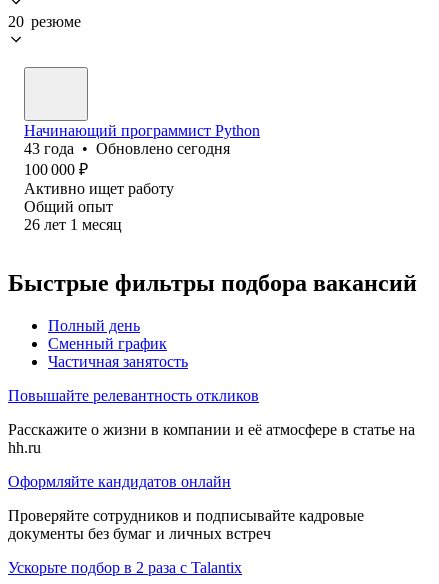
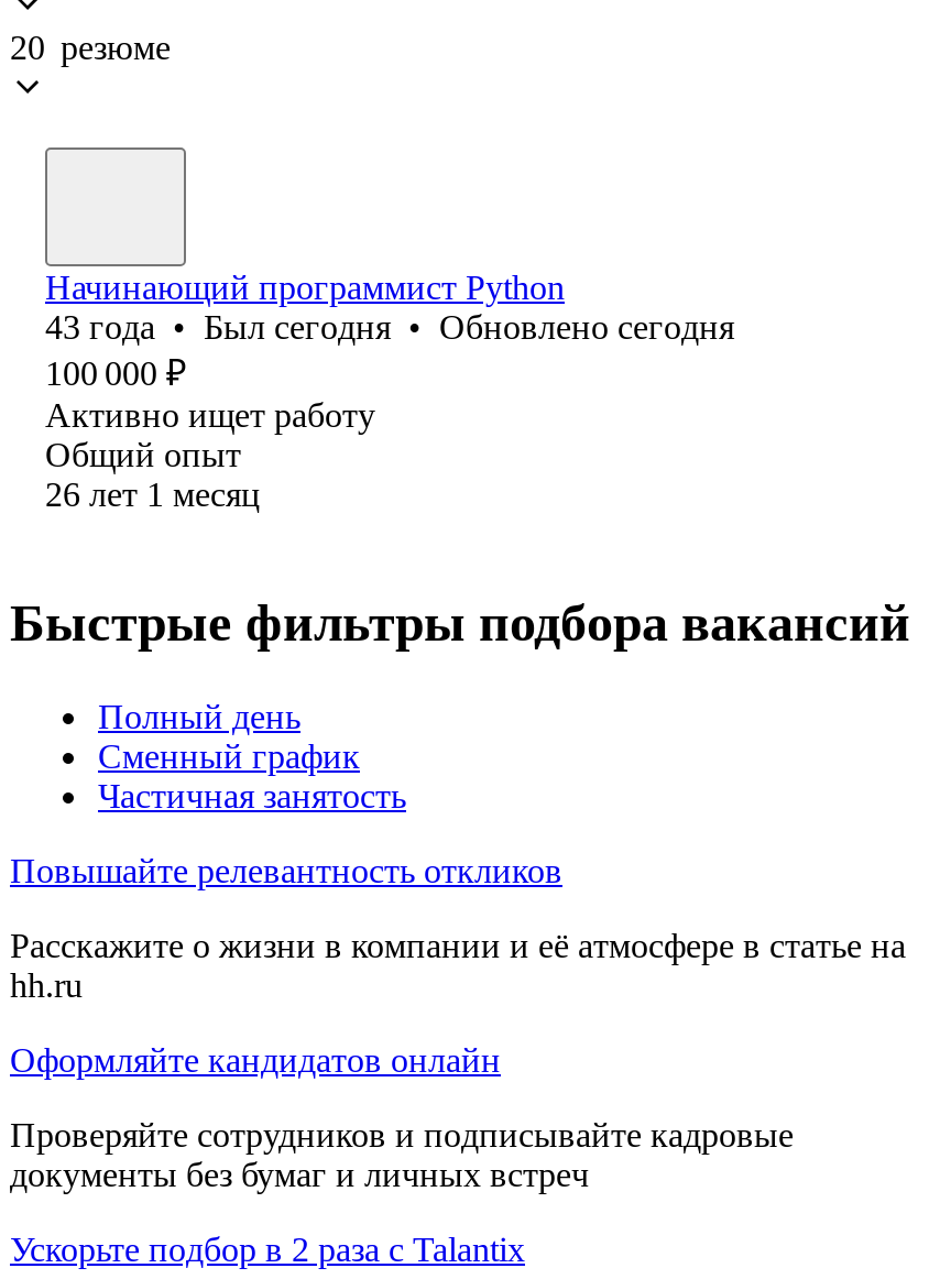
[24,140,230,157] 43 года • Обновлено сегодня -> [45,308,734,345] 43 года • Был сегодня • Обновлено сегодня

